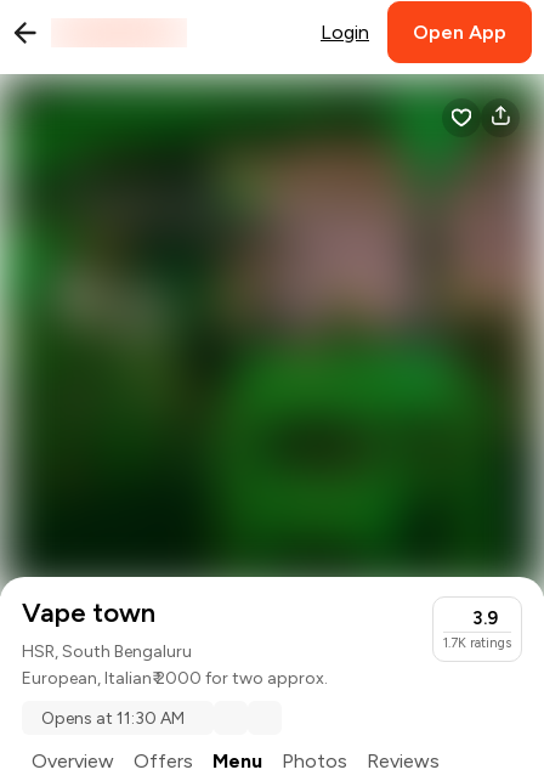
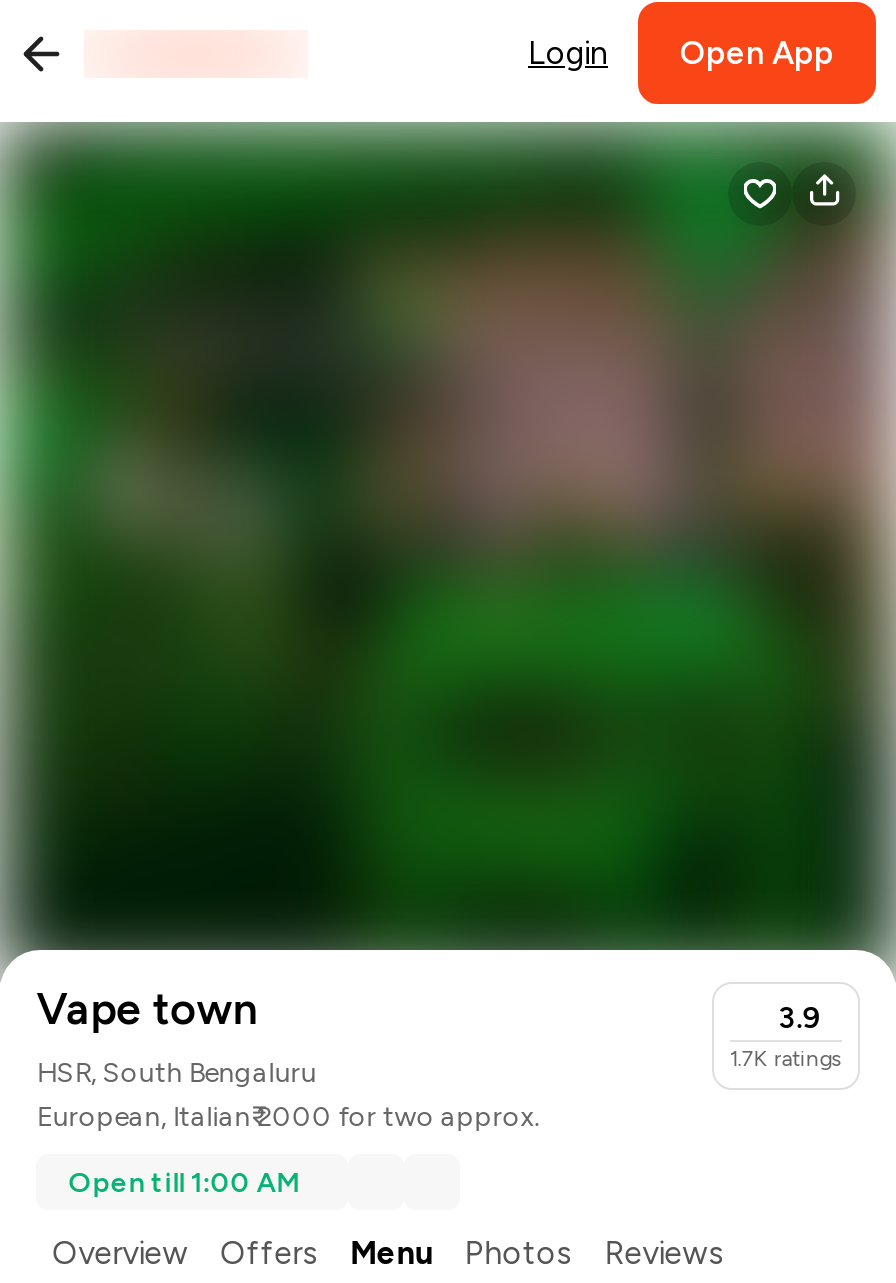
[42,708,185,729] Opens at 11:30 AM -> [69,1166,301,1200] Open till 1:00 AM

